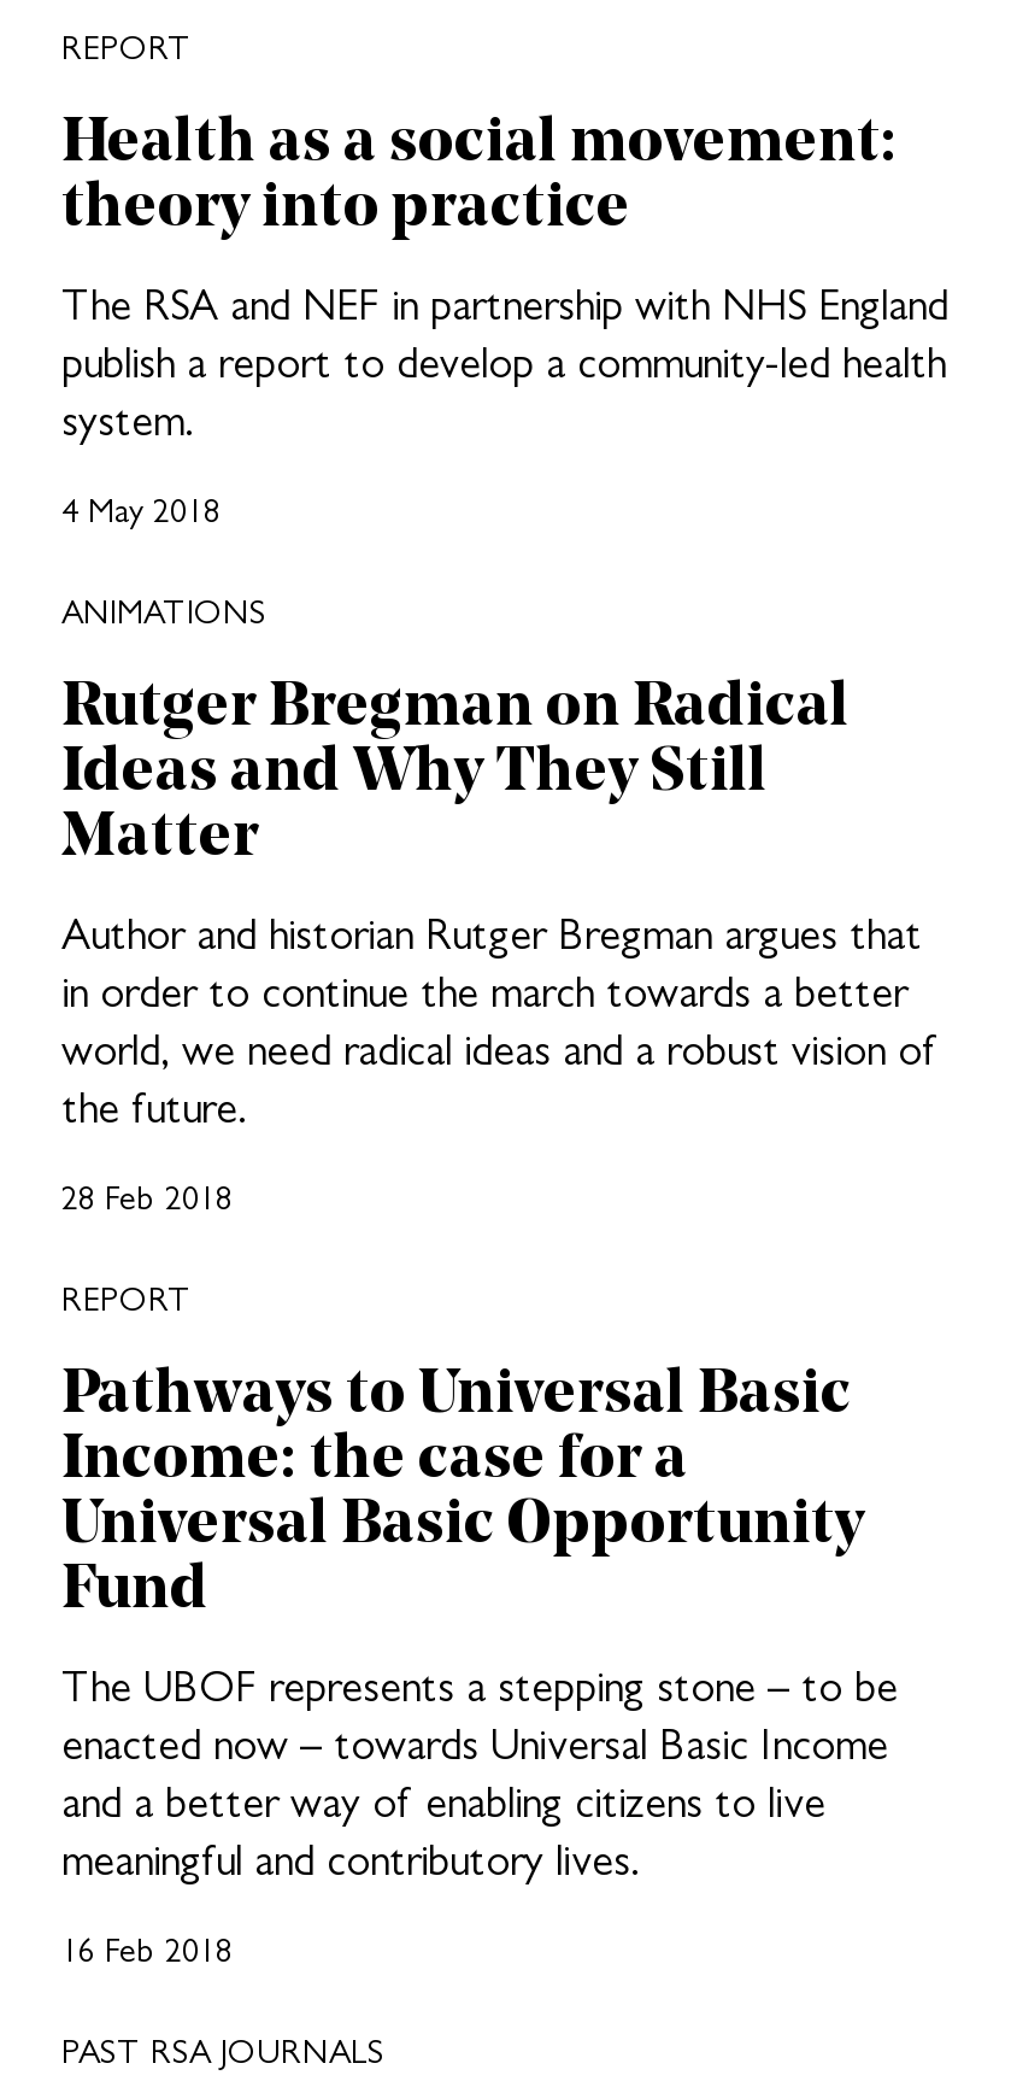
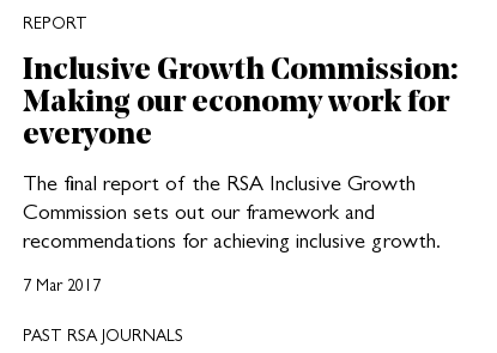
[61,99,948,1968] Health as a social movement: | theory into practice | The RSA and NEF in partnership with NHS England | publish a report to develop a community-led health | system. | 4 May 2018 | ANIMATIONS | Rutger Bregman on Radical | Ideas and Why They Still | Matter | Author and historian Rutger Bregman argues that | in order to continue the march towards a better | world, we need radical ideas and a robust vision of | the future. | 28 Feb 2018 | REPORT | Pathways to Universal Basic | Income: the case for a | Universal Basic Opportunity | Fund | The UBOF represents a stepping stone – to be | enacted now – towards Universal Basic Income | and a better way of enabling citizens to live | meaningful and contributory lives. | 16 Feb 2018 -> [23,48,459,294] Inclusive Growth Commission: | Making our economy work for | everyone | The final report of the RSA Inclusive Growth | Commission sets out our framework and | recommendations for achieving inclusive growth. | 7 Mar 2017

